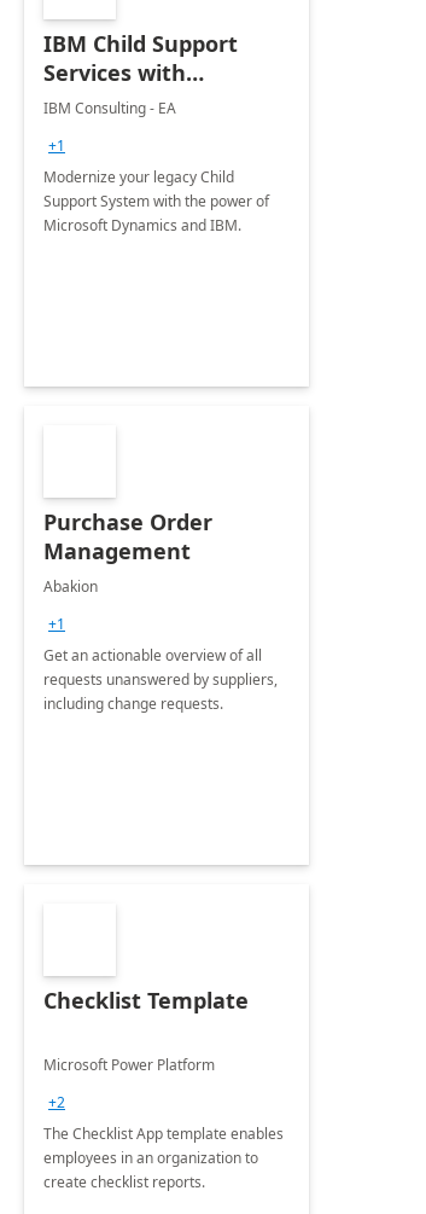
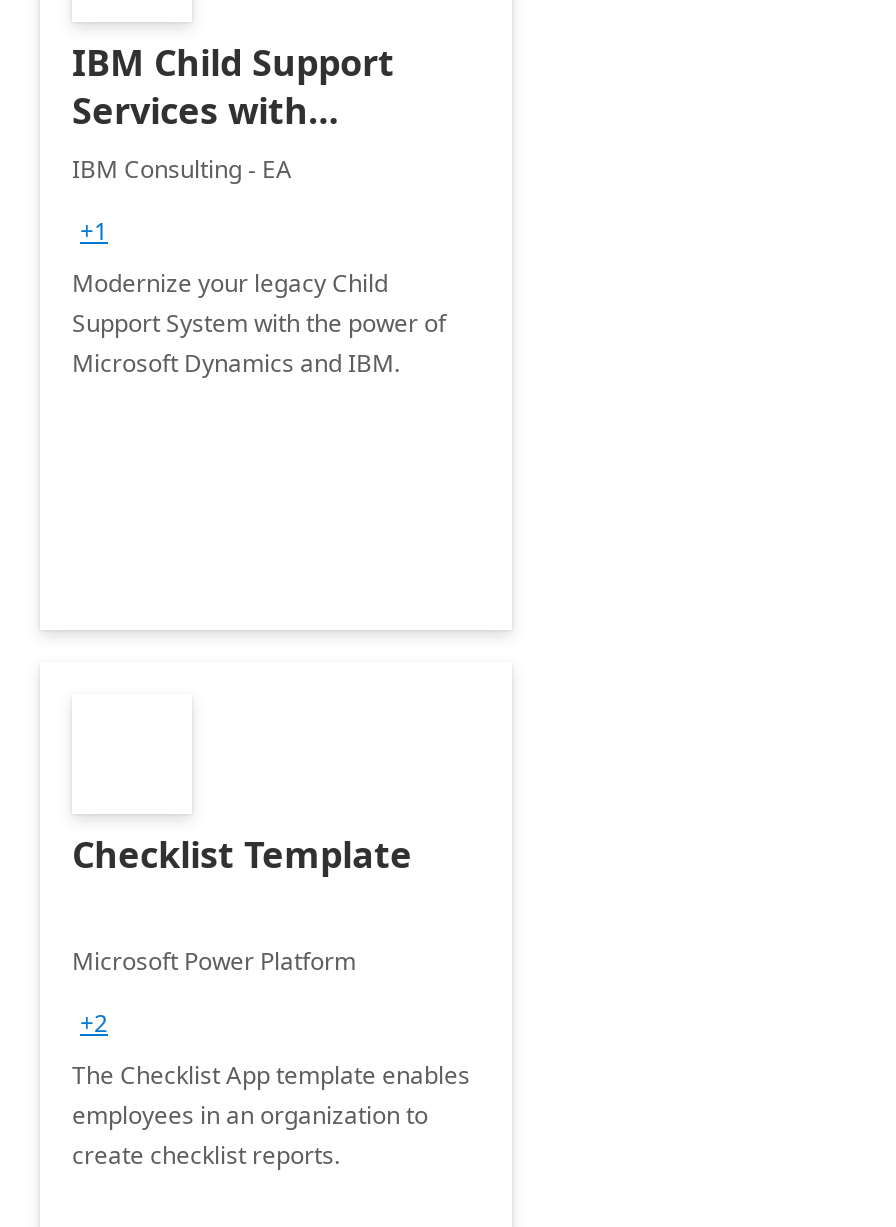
[43,507,278,714] Purchase Order | Management | Abakion | +1 | Get an actionable overview of all | requests unanswered by suppliers, | including change requests. -> none

